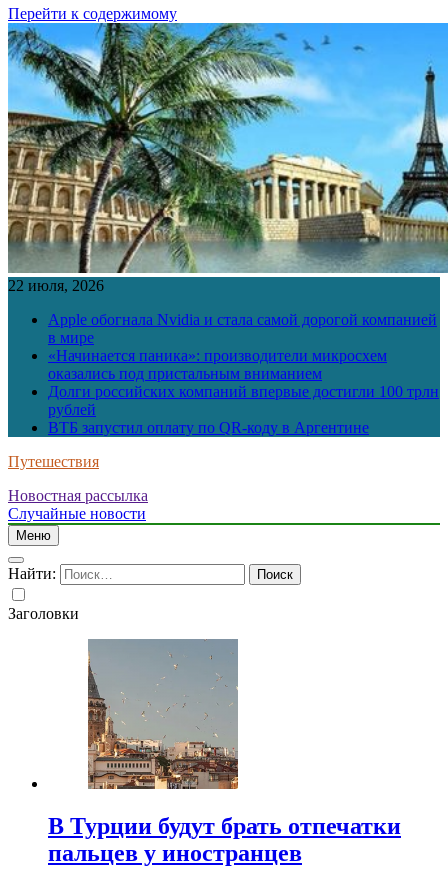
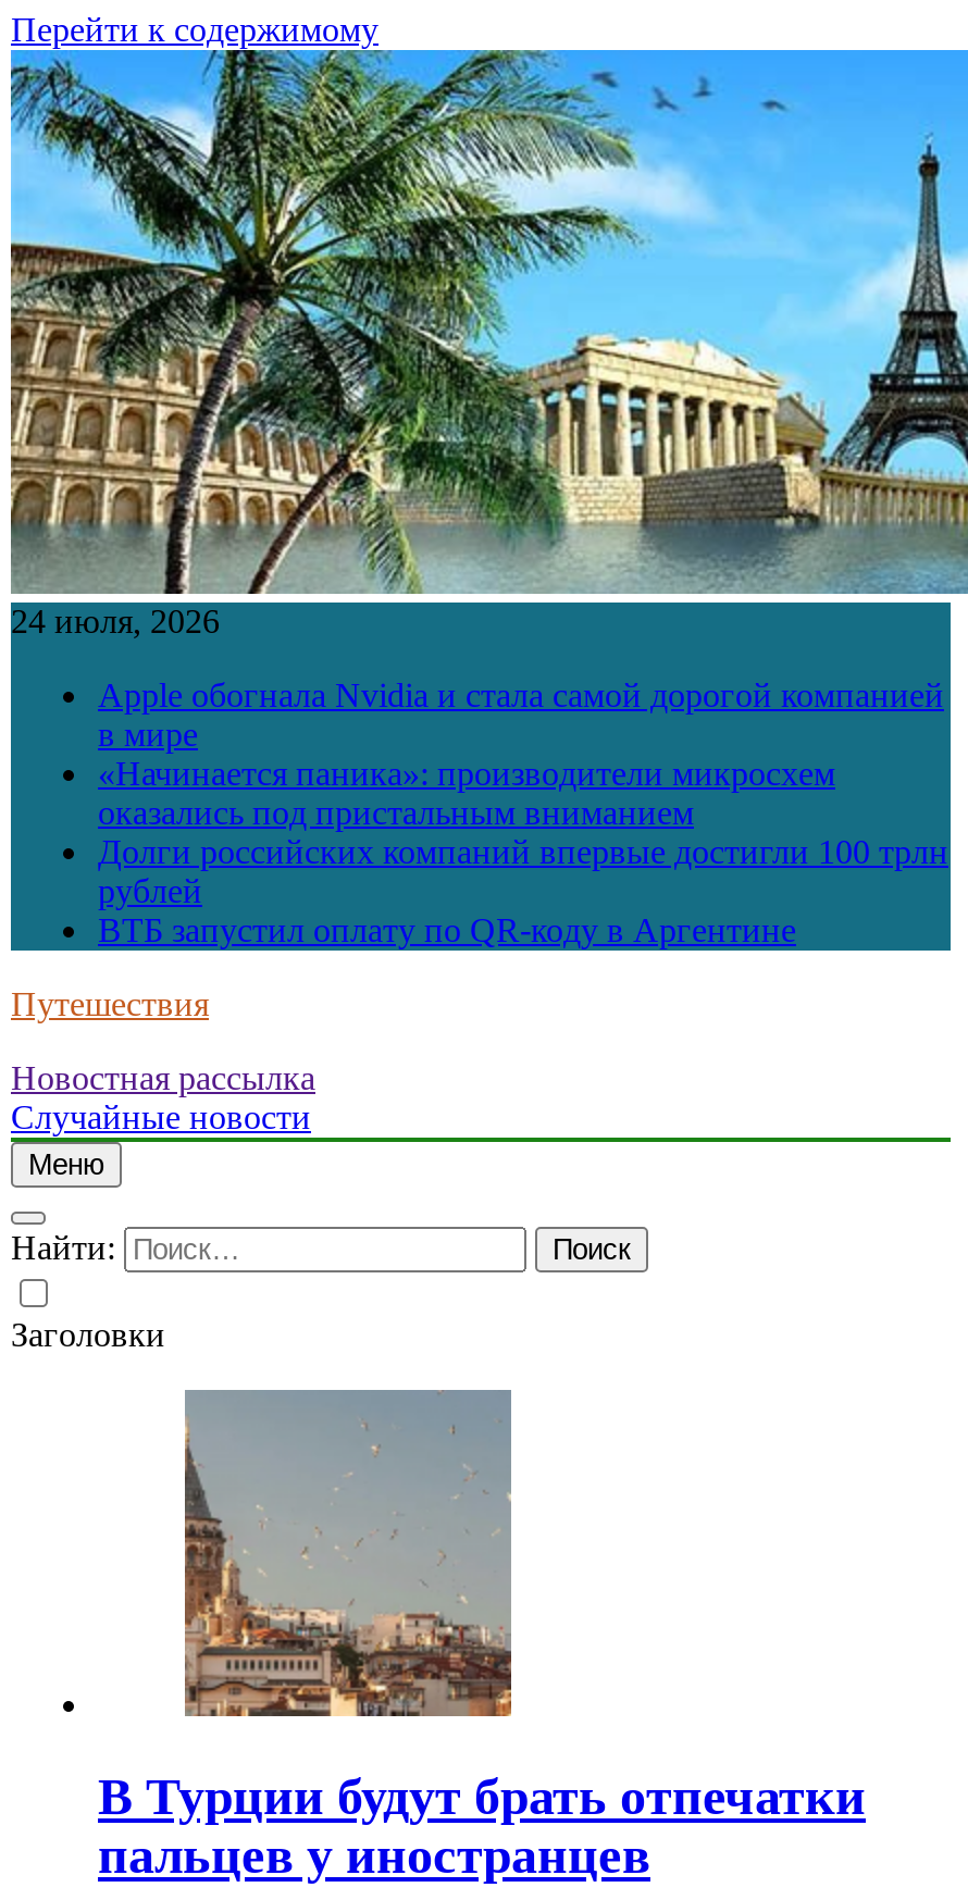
[8,277,104,294] 22 июля, 2026 -> [11,603,220,639] 24 июля, 2026

